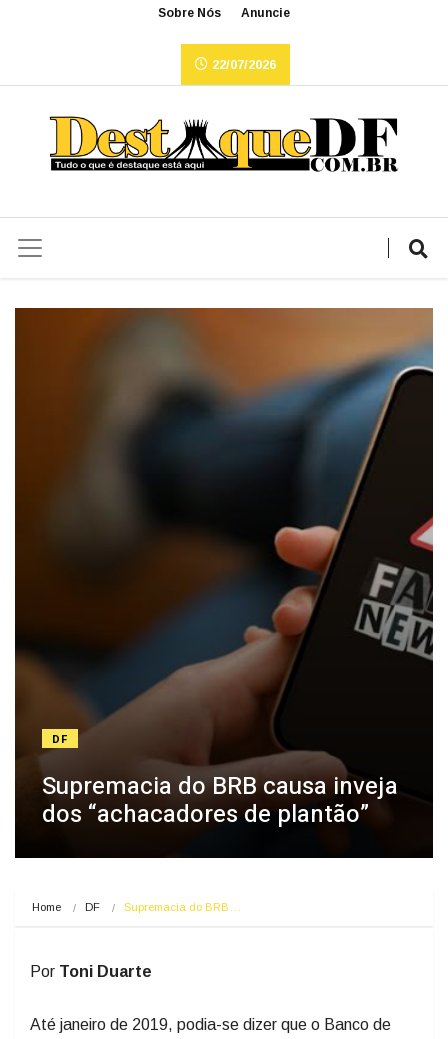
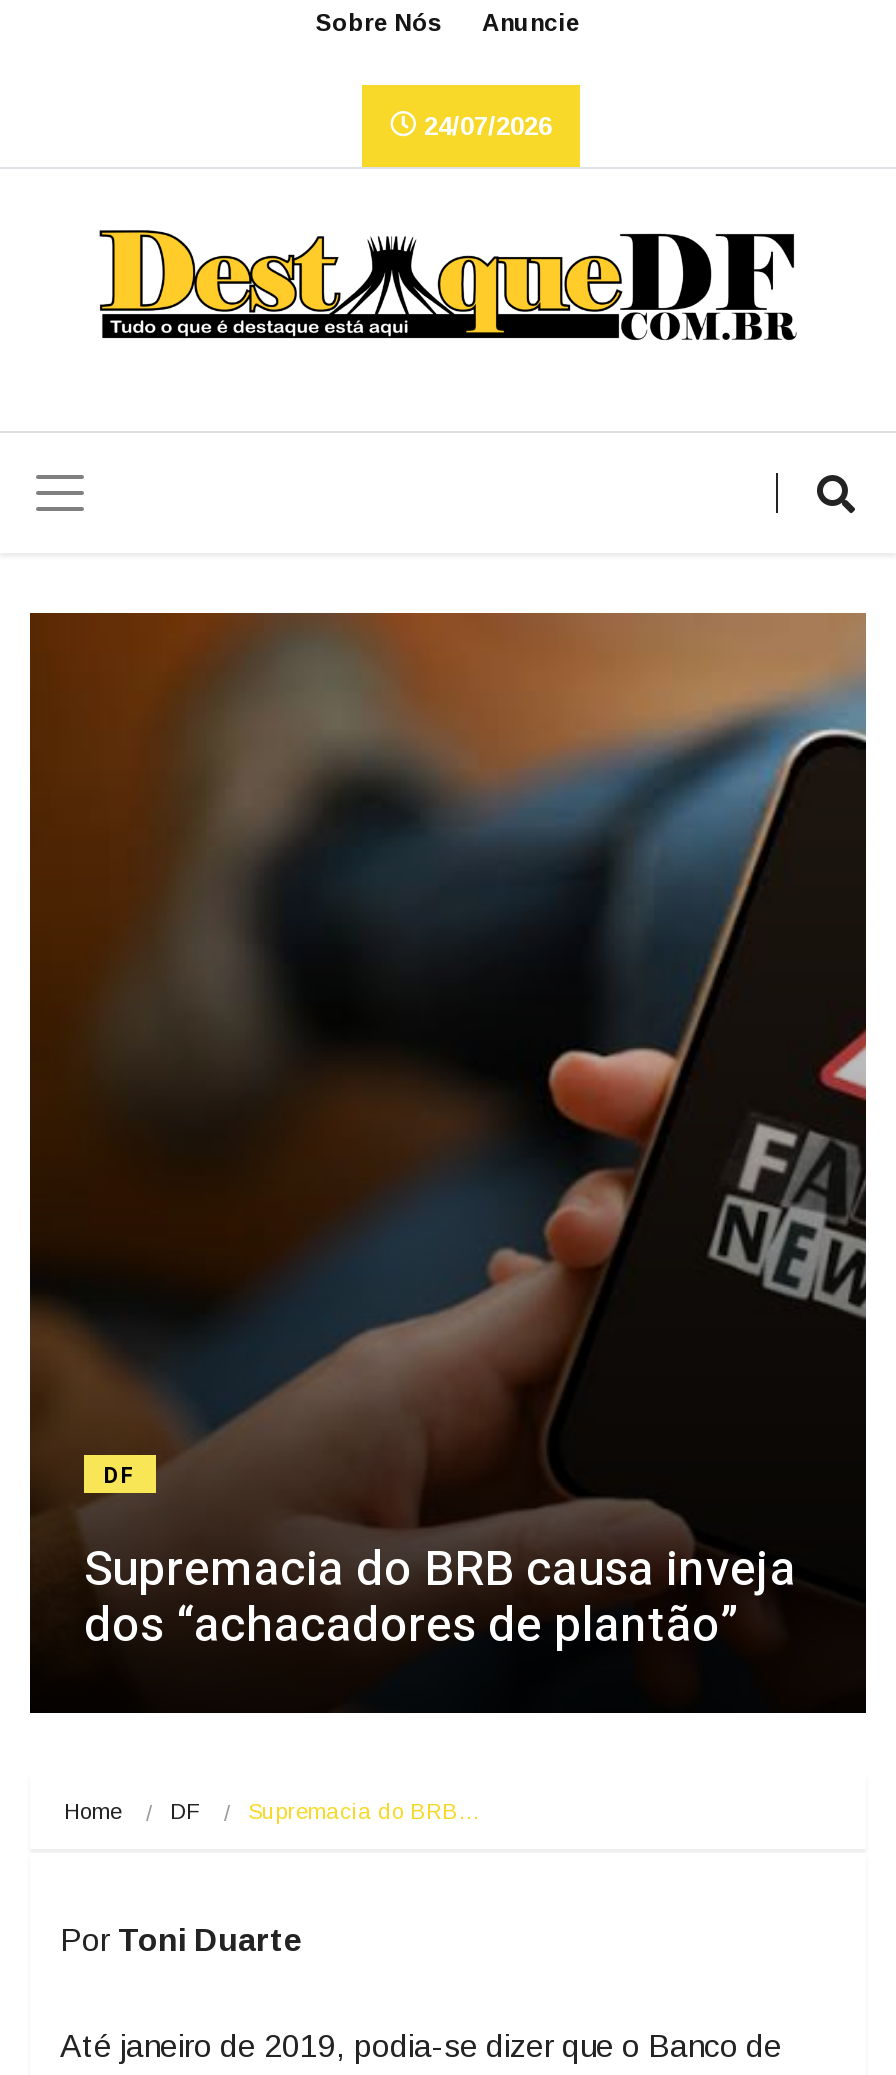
[208,57,276,72] 22/07/2026 -> [416,111,552,141] 24/07/2026

